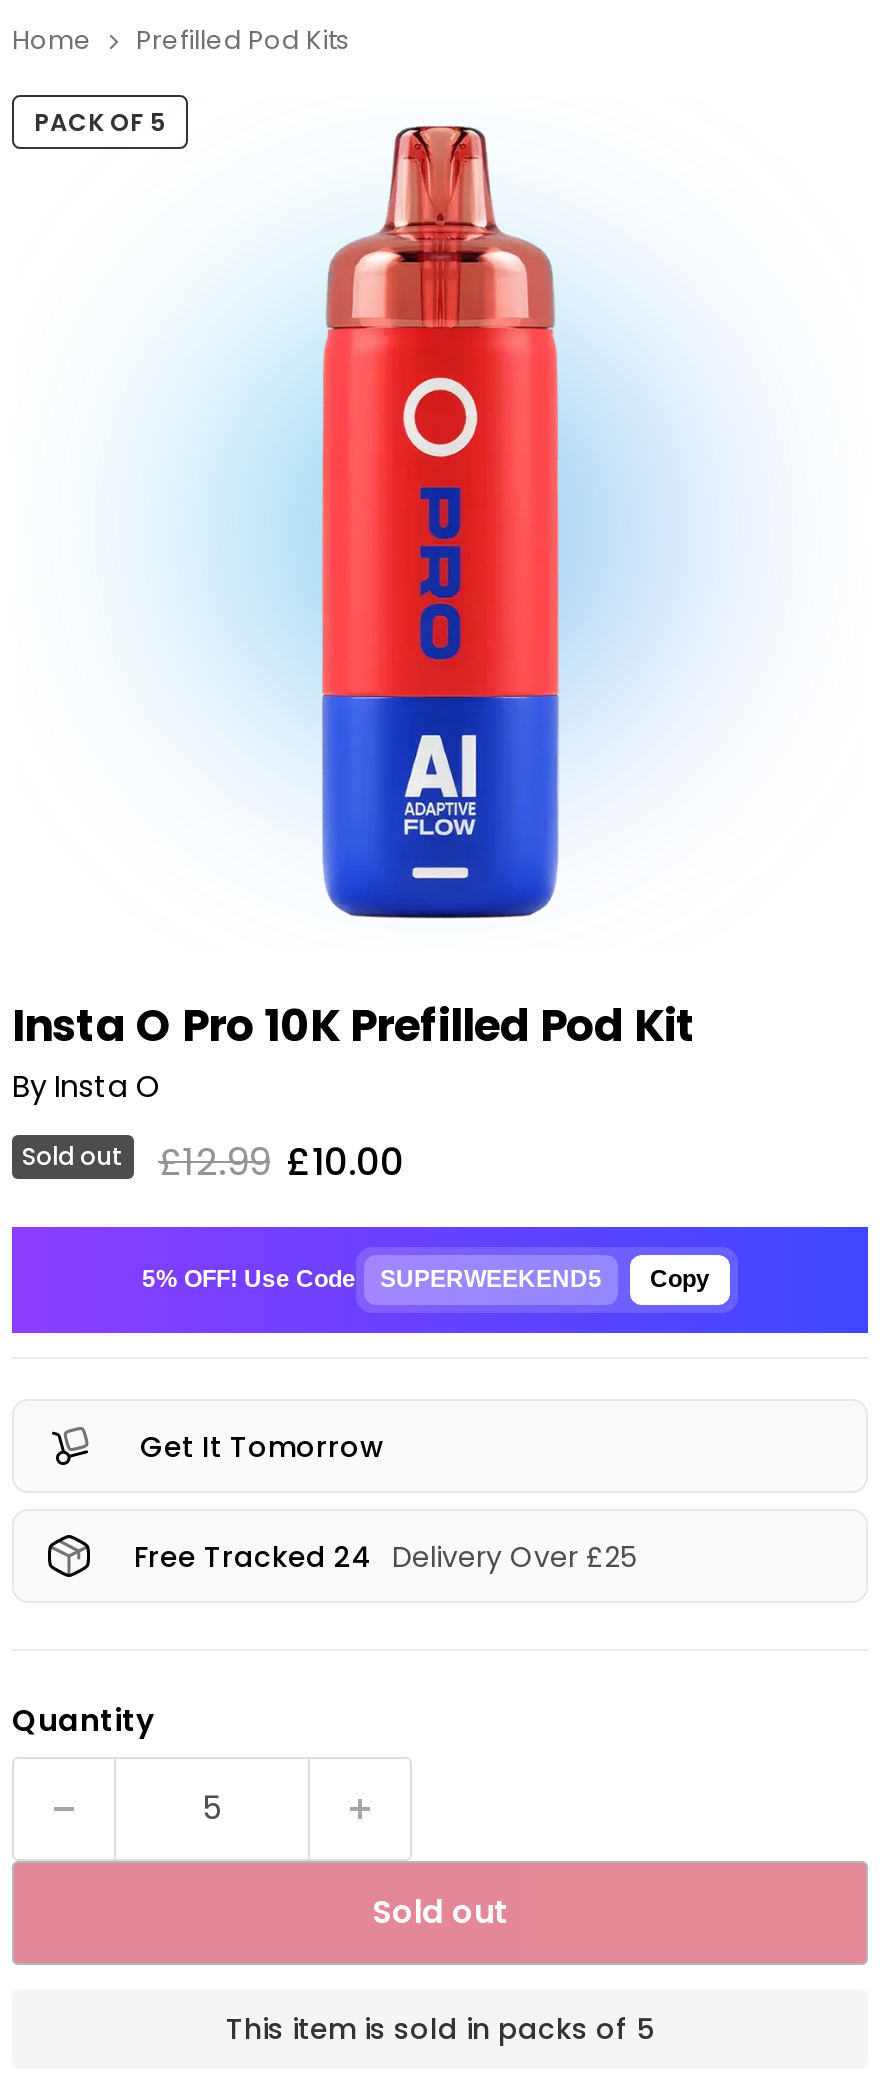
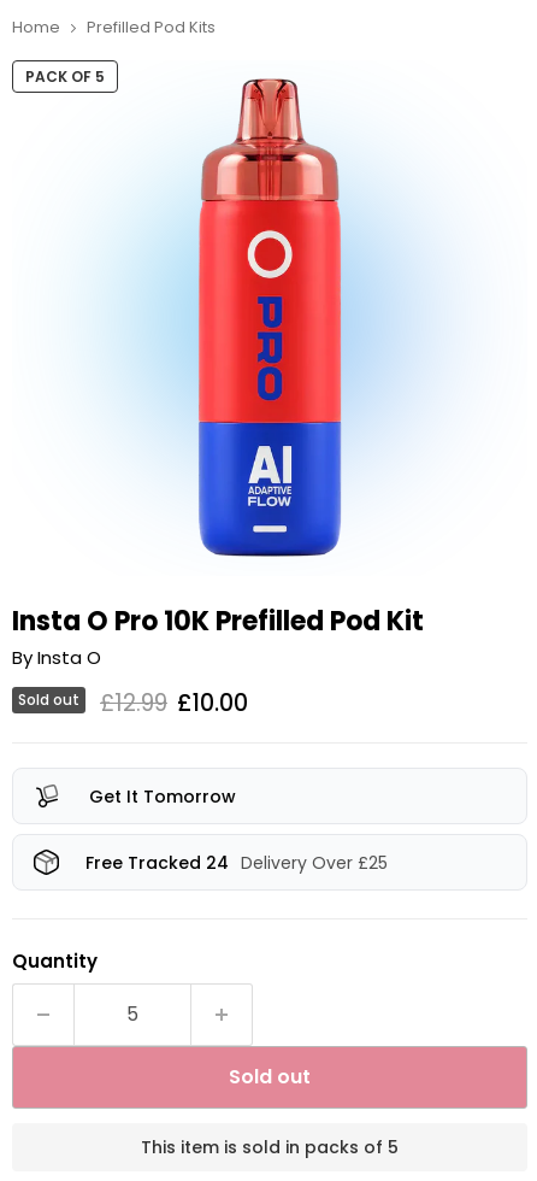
[10,1225,870,1335] [image] | 5% OFF! Use Code | SUPERWEEKEND5 | Copy -> none

